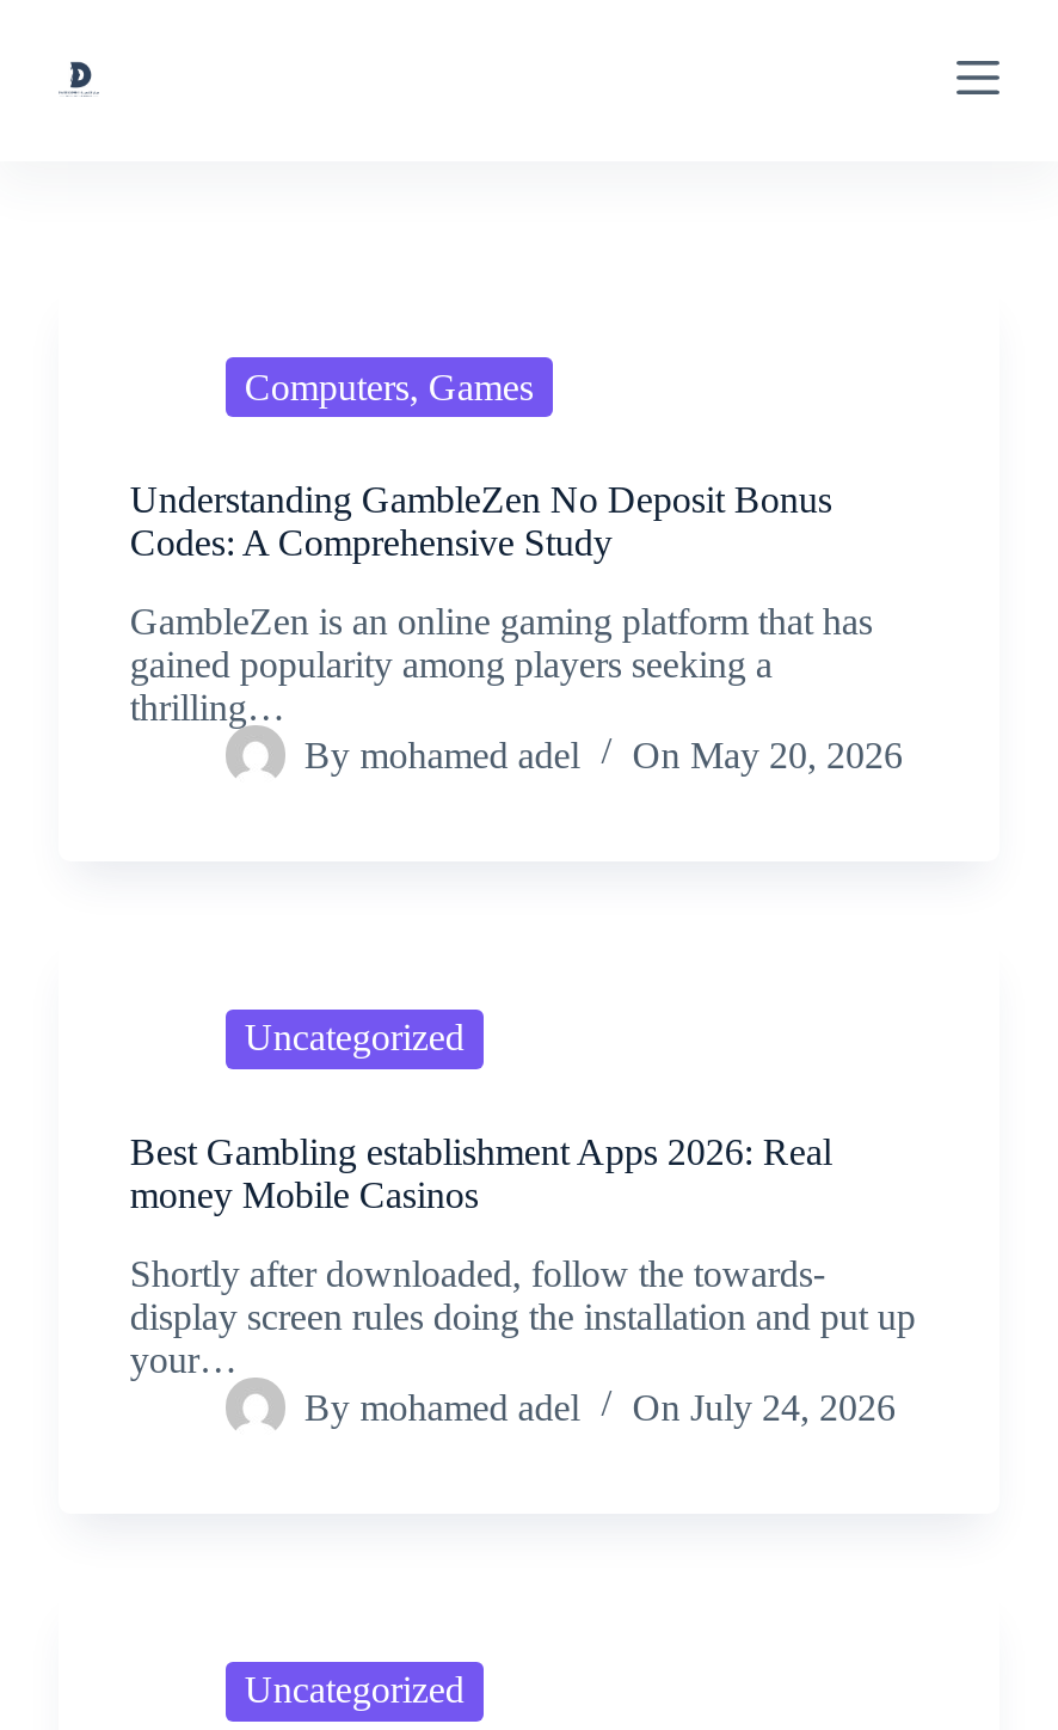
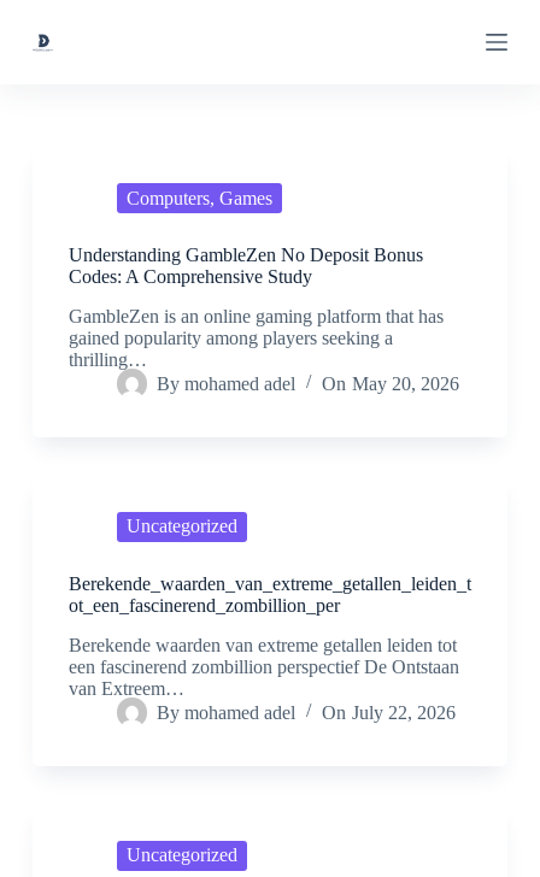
[130,1131,832,1215] Best Gambling establishment Apps 2026: Real | money Mobile Casinos -> [69,573,471,615] Berekende_waarden_van_extreme_getallen_leiden_t | ot_een_fascinerend_zombillion_per
[130,1252,916,1379] Shortly after downloaded, follow the towards- | display screen rules doing the installation and put up | your… -> [69,634,459,698] Berekende waarden van extreme getallen leiden tot | een fascinerend zombillion perspectief De Ontstaan | van Extreem…
[304,1387,896,1427] By mohamed adel On July 24, 2026 -> [157,702,455,723] By mohamed adel On July 22, 2026

